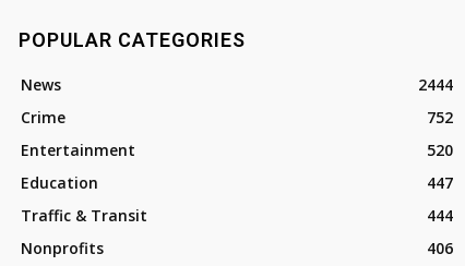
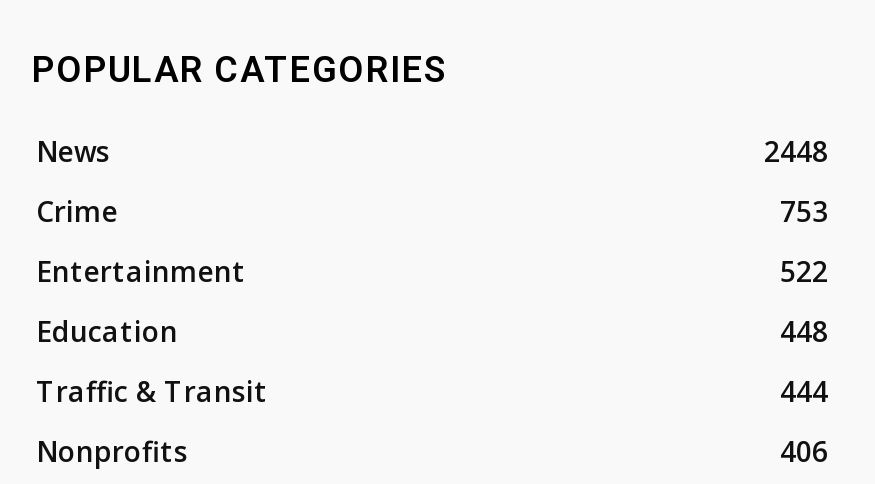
[418,74,453,95] 2444 -> [764,132,828,170] 2448
[427,107,453,128] 752 -> [780,192,828,230] 753
[427,140,453,160] 520 -> [780,252,828,290] 522
[427,172,453,193] 447 -> [780,312,828,350] 448

